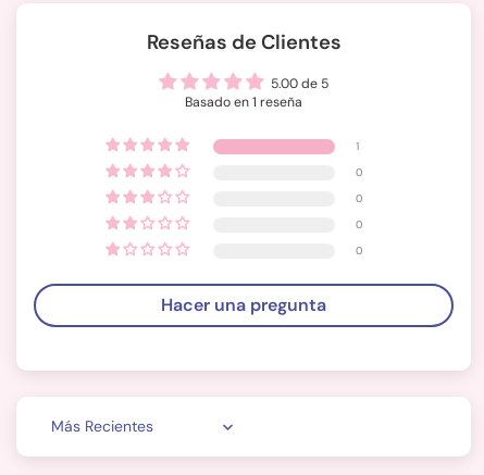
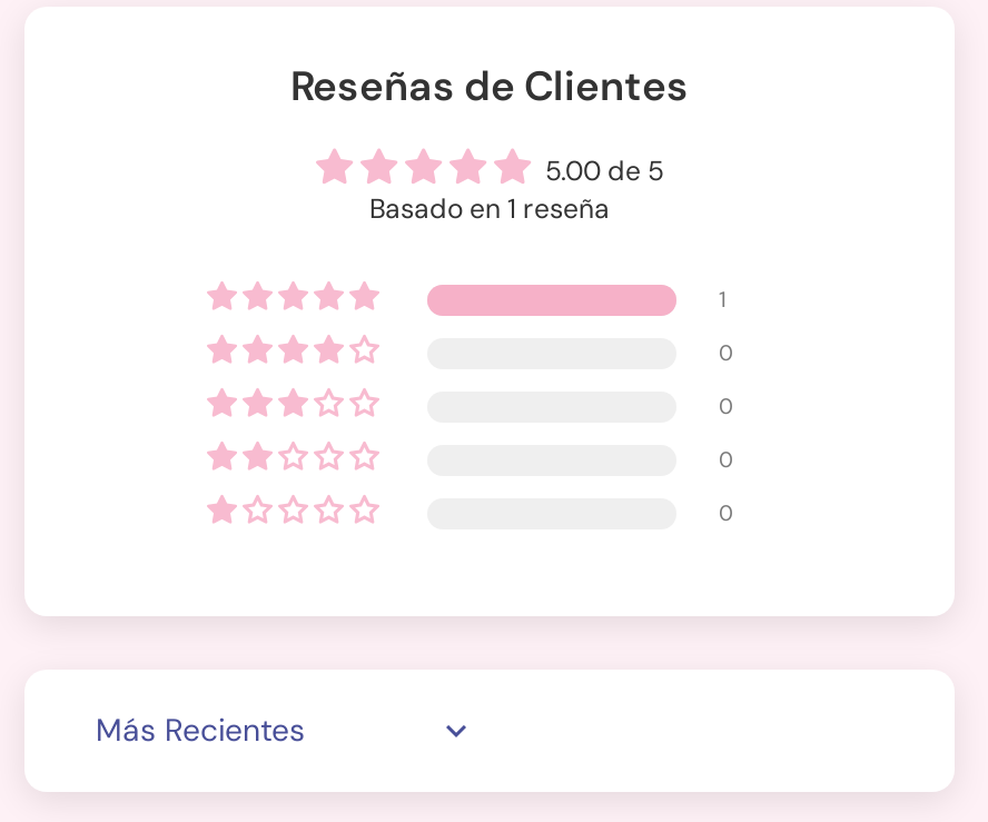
[161,294,326,316] Hacer una pregunta -> none

